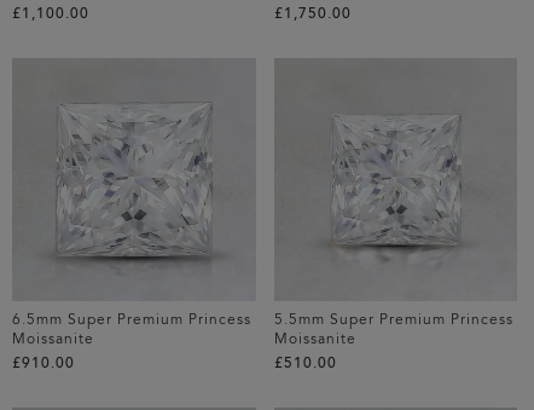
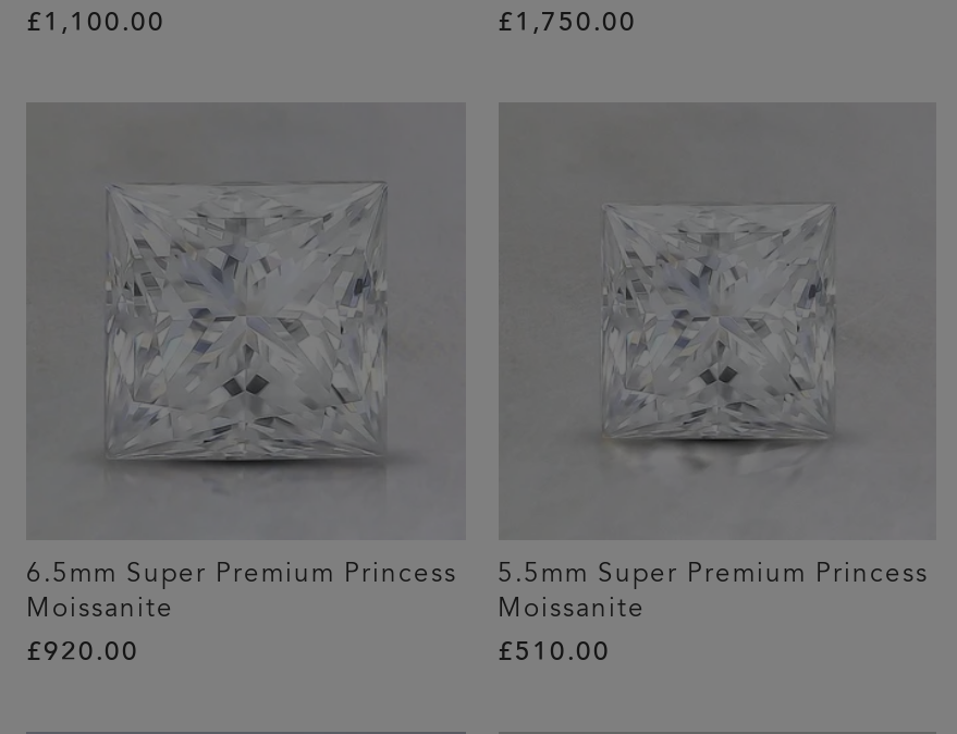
[12,357,75,372] £‌910.00 -> [26,641,139,667] £‌920.00

